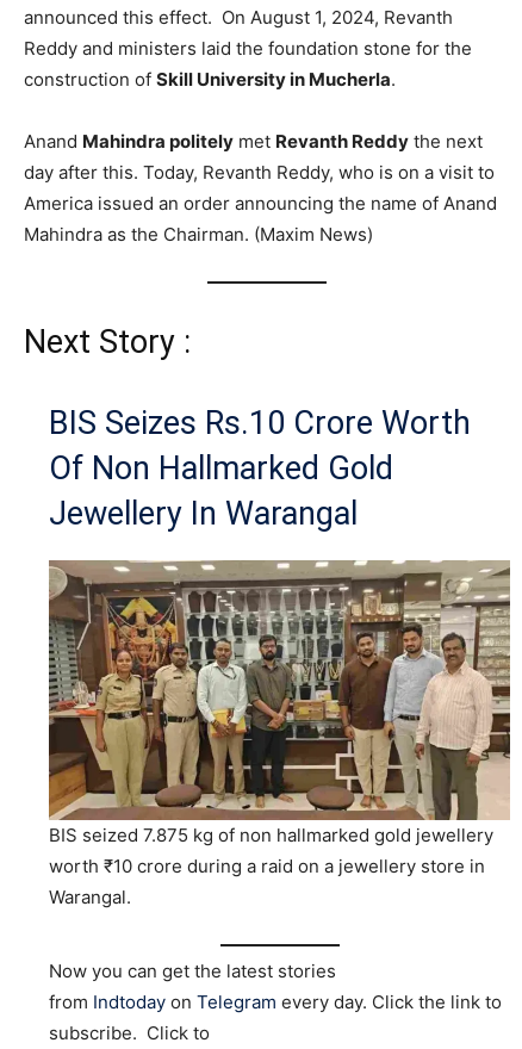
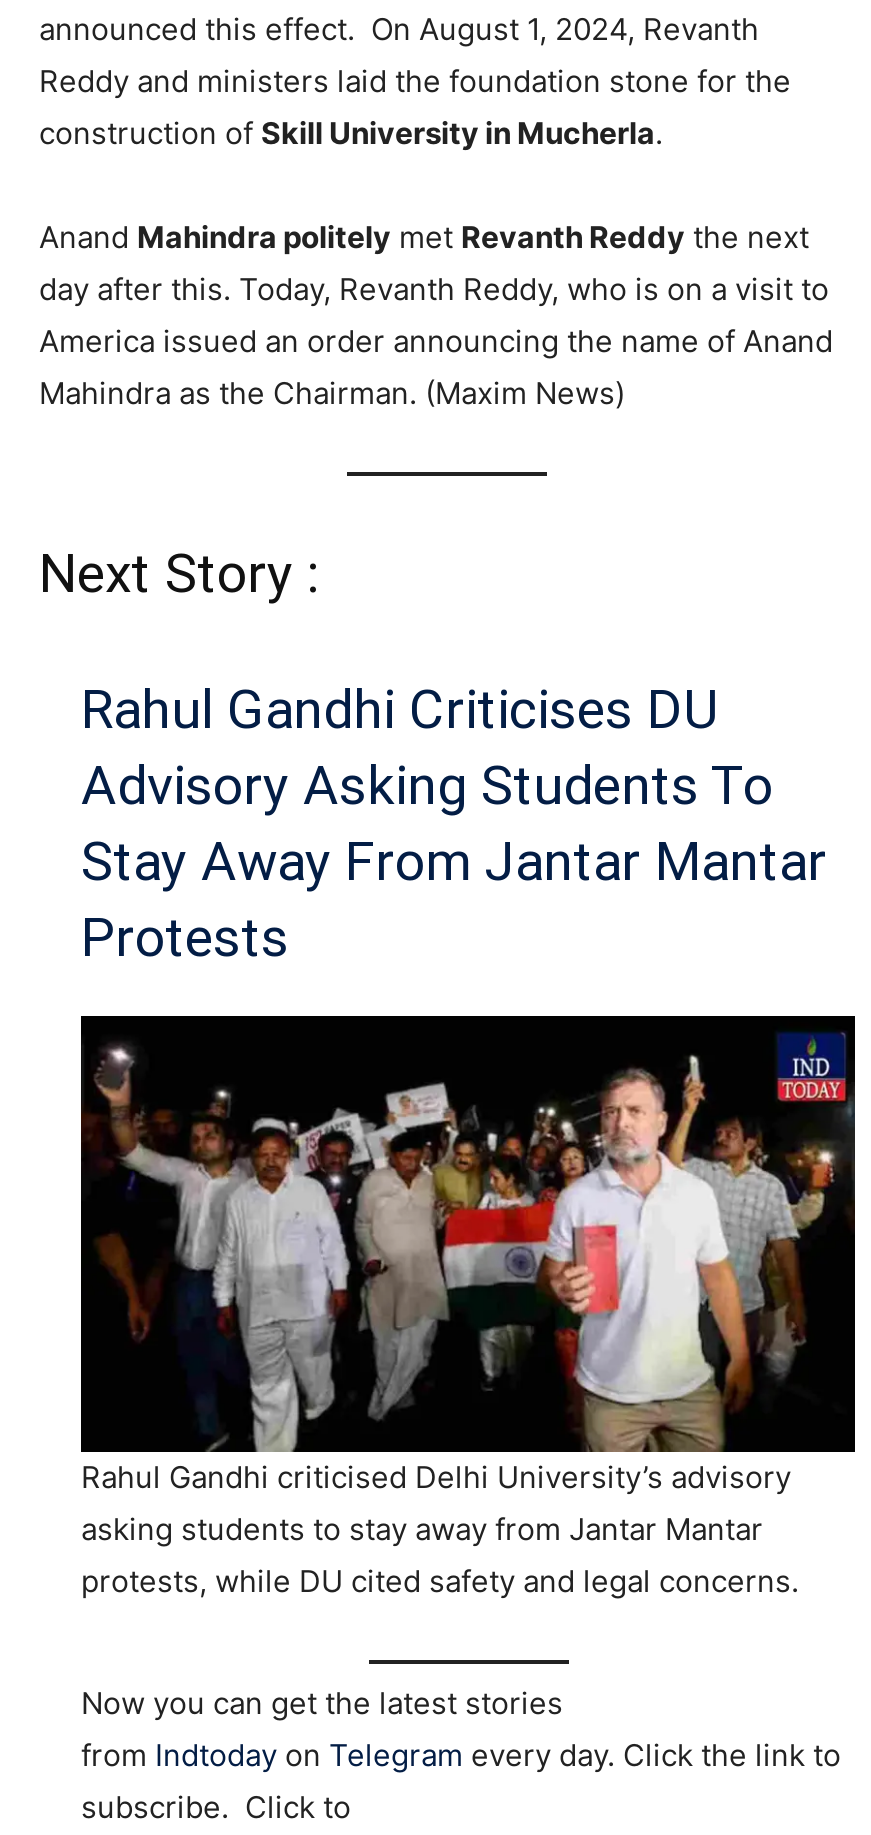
[49,404,471,533] BIS Seizes Rs.10 Crore Worth | Of Non Hallmarked Gold | Jewellery In Warangal -> [81,678,827,970] Rahul Gandhi Criticises DU | Advisory Asking Students To | Stay Away From Jantar Mantar | Protests
[48,559,511,815] [image] -> [81,1014,857,1368] [image]
[49,824,493,908] BIS seized 7.875 kg of non hallmarked gold jewellery | worth ₹10 crore during a raid on a jewellery store in | Warangal. -> [81,1457,799,1599] Rahul Gandhi criticised Delhi University’s advisory | asking students to stay away from Jantar Mantar | protests, while DU cited safety and legal concerns.

